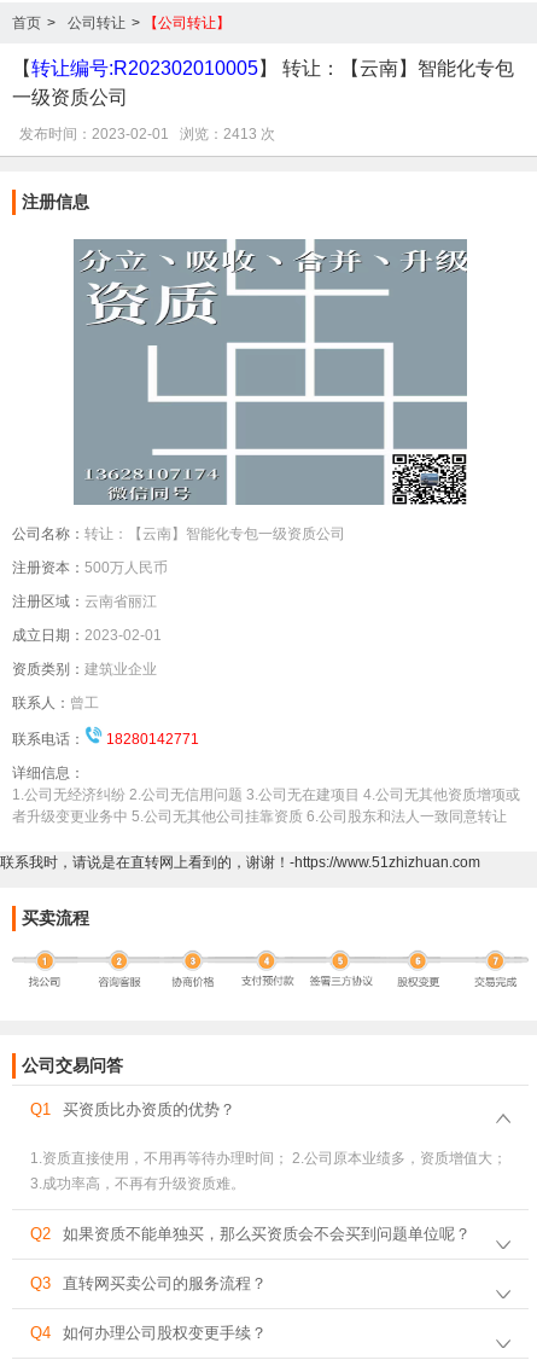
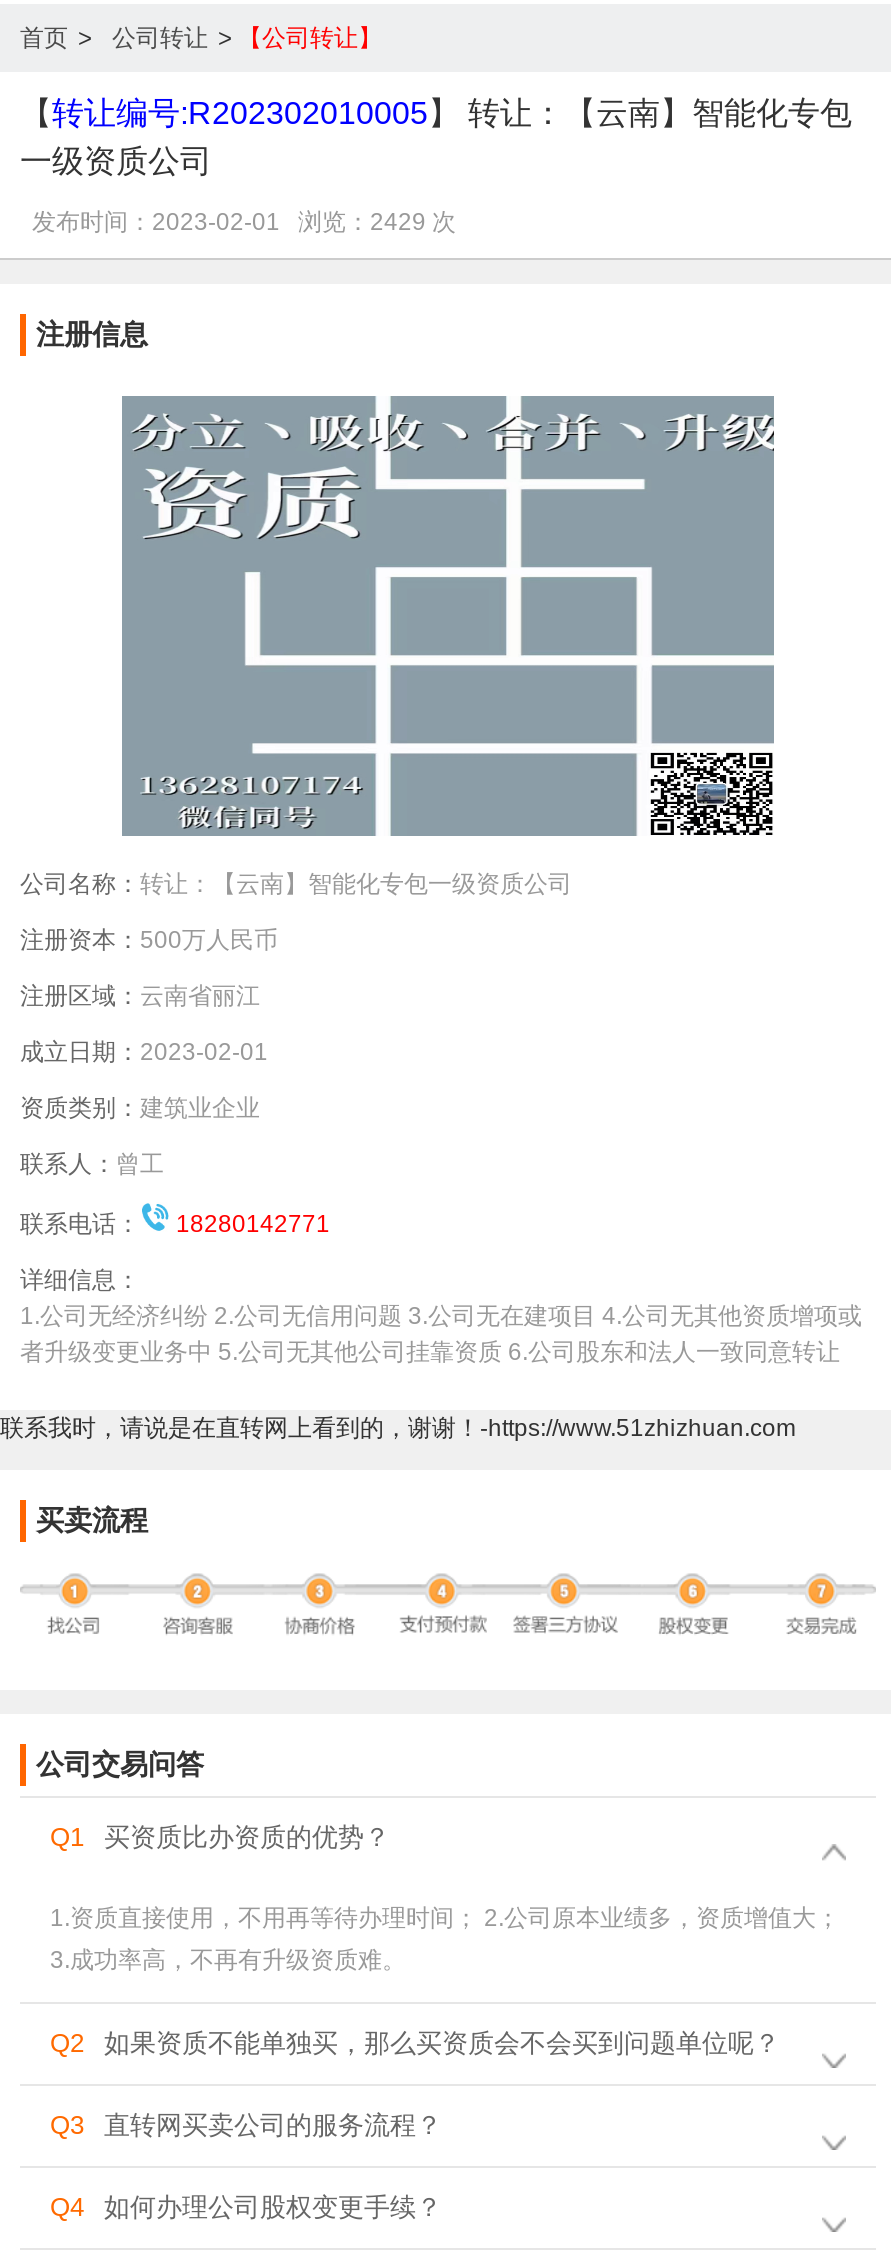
[12,126,275,143] 发布时间：2023-02-01 浏览：2413 次 -> [20,208,456,236] 发布时间：2023-02-01 浏览：2429 次

